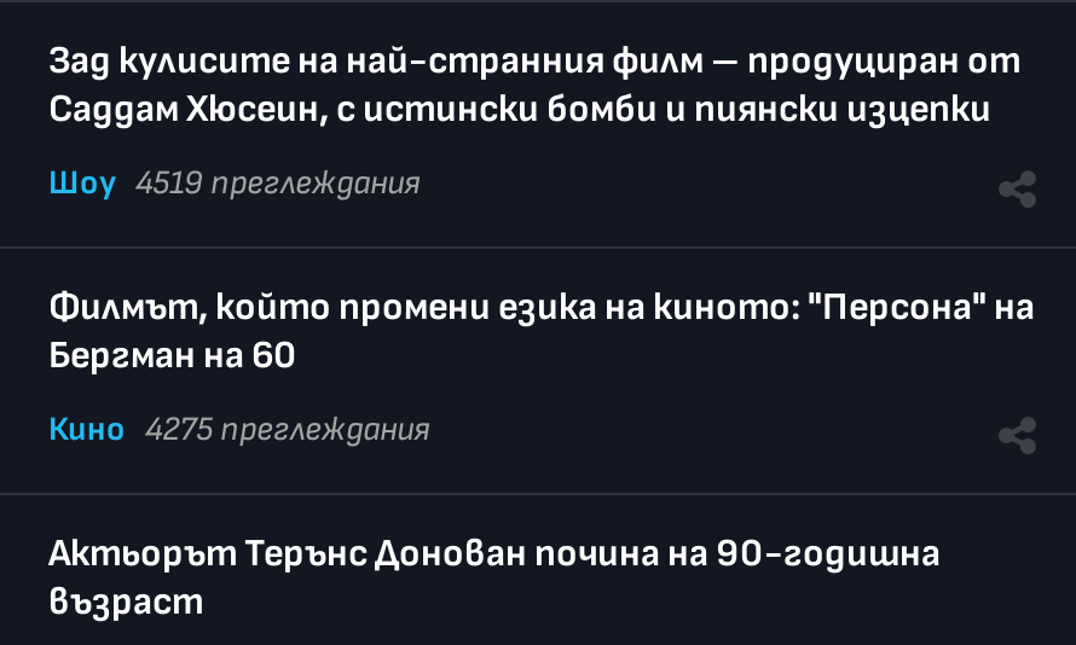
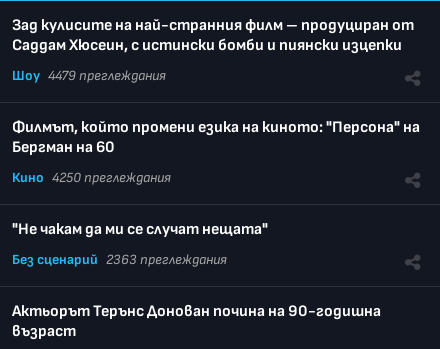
[48,163,421,204] Шоу 4519 преглеждания -> [12,67,166,84] Шоу 4479 преглеждания
[48,409,430,451] Кино 4275 преглеждания -> [12,169,268,268] Кино 4250 преглеждания | "Не чакам да ми се случат нещата" | Без сценарий 2363 преглеждания

